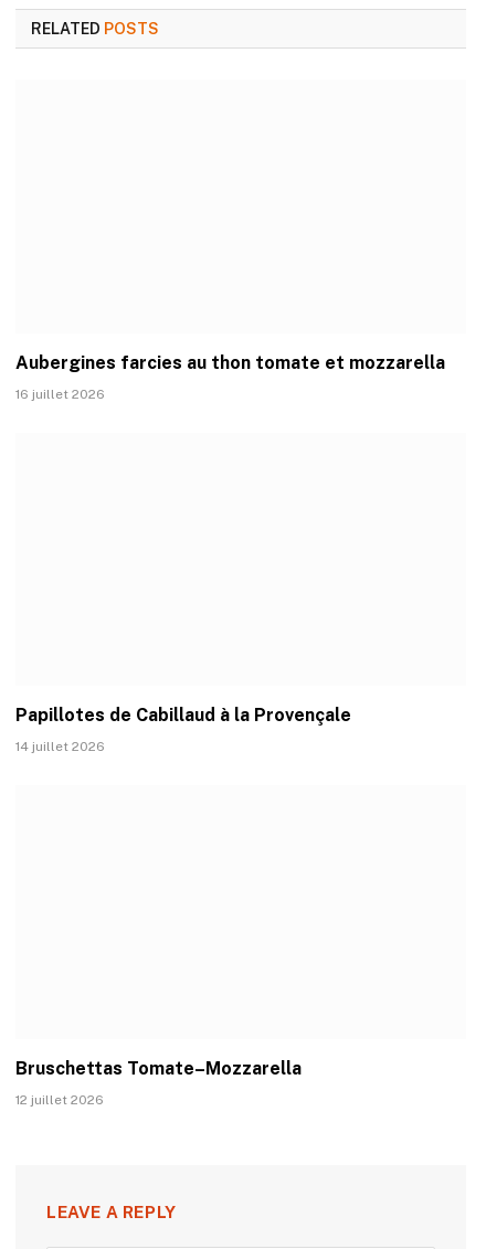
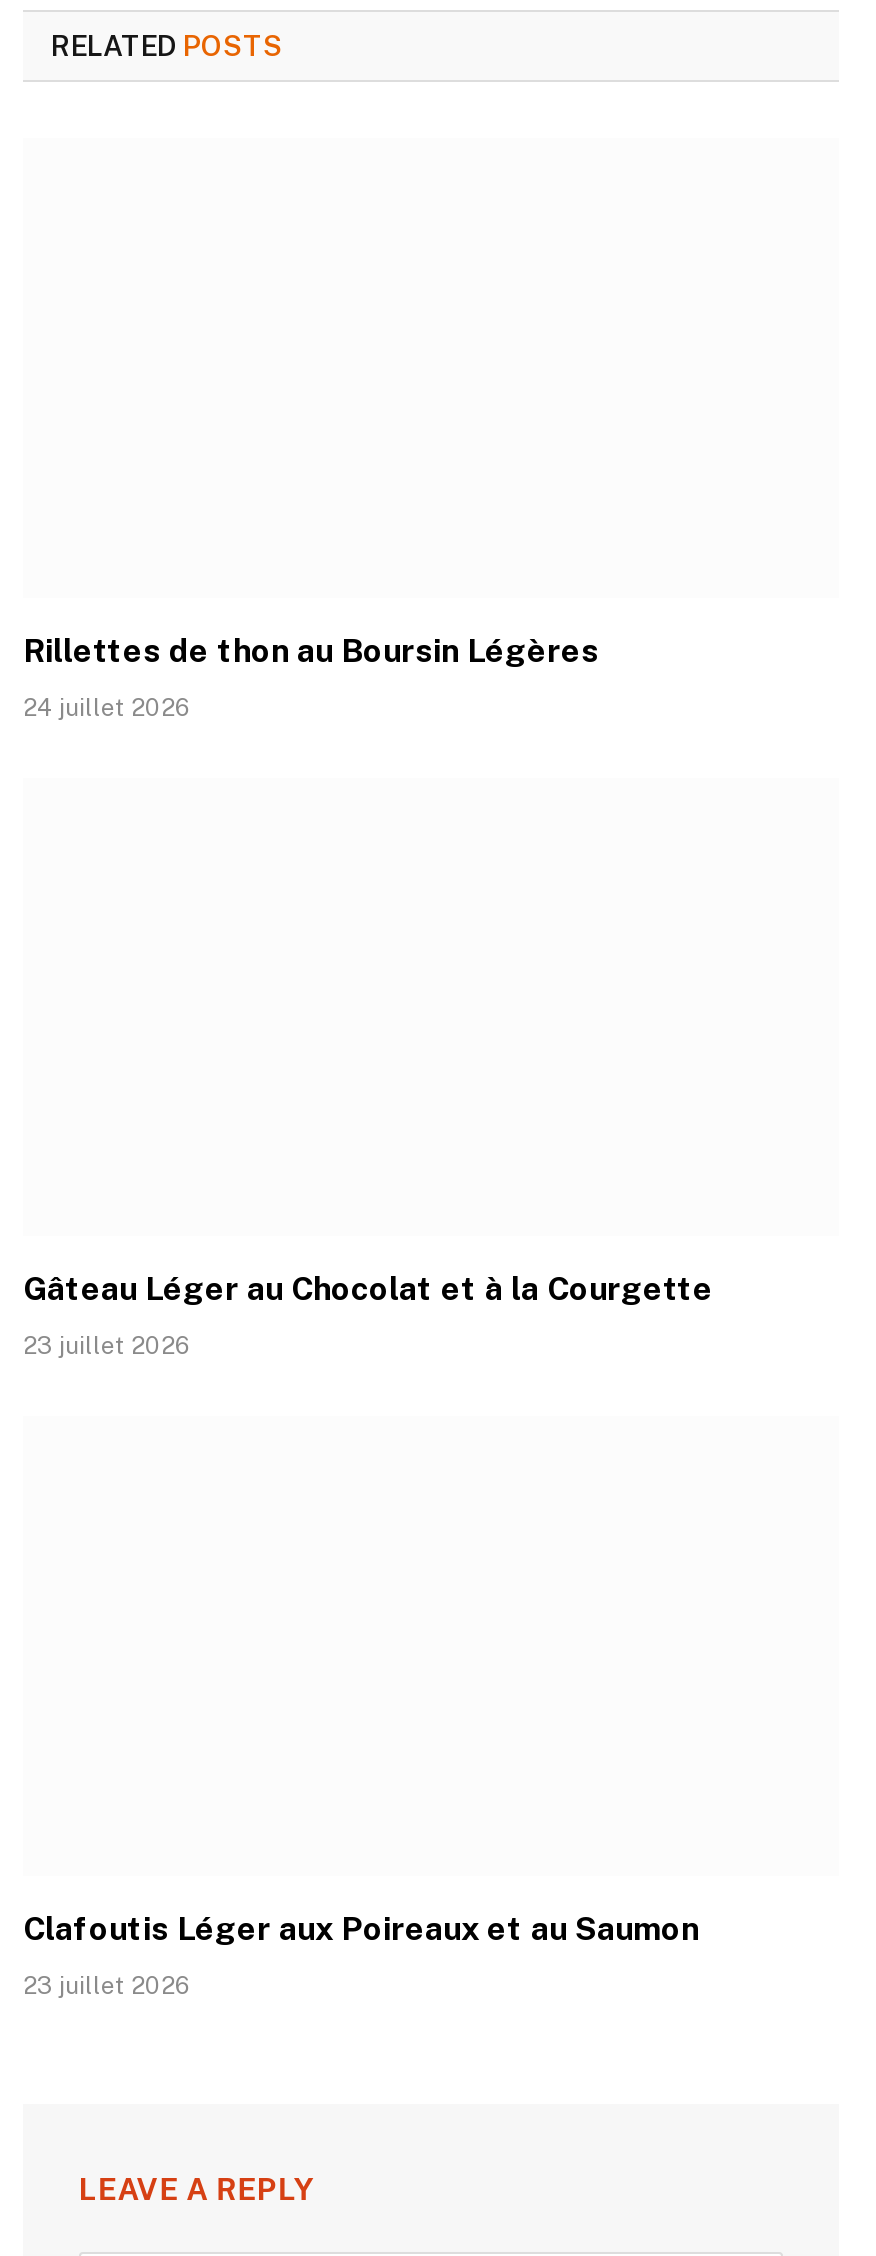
[15,352,445,373] Aubergines farcies au thon tomate et mozzarella -> [23,632,599,670] Rillettes de thon au Boursin Légères
[15,386,105,402] 16 juillet 2026 -> [23,694,191,722] 24 juillet 2026
[15,705,351,726] Papillotes de Cabillaud à la Provençale -> [23,1271,713,1309] Gâteau Léger au Chocolat et à la Courgette
[15,739,105,755] 14 juillet 2026 -> [23,1333,191,1361] 23 juillet 2026
[15,1058,302,1079] Bruschettas Tomate–Mozzarella -> [23,1910,699,1948] Clafoutis Léger aux Poireaux et au Saumon
[15,1092,104,1107] 12 juillet 2026 -> [23,1972,191,2000] 23 juillet 2026

